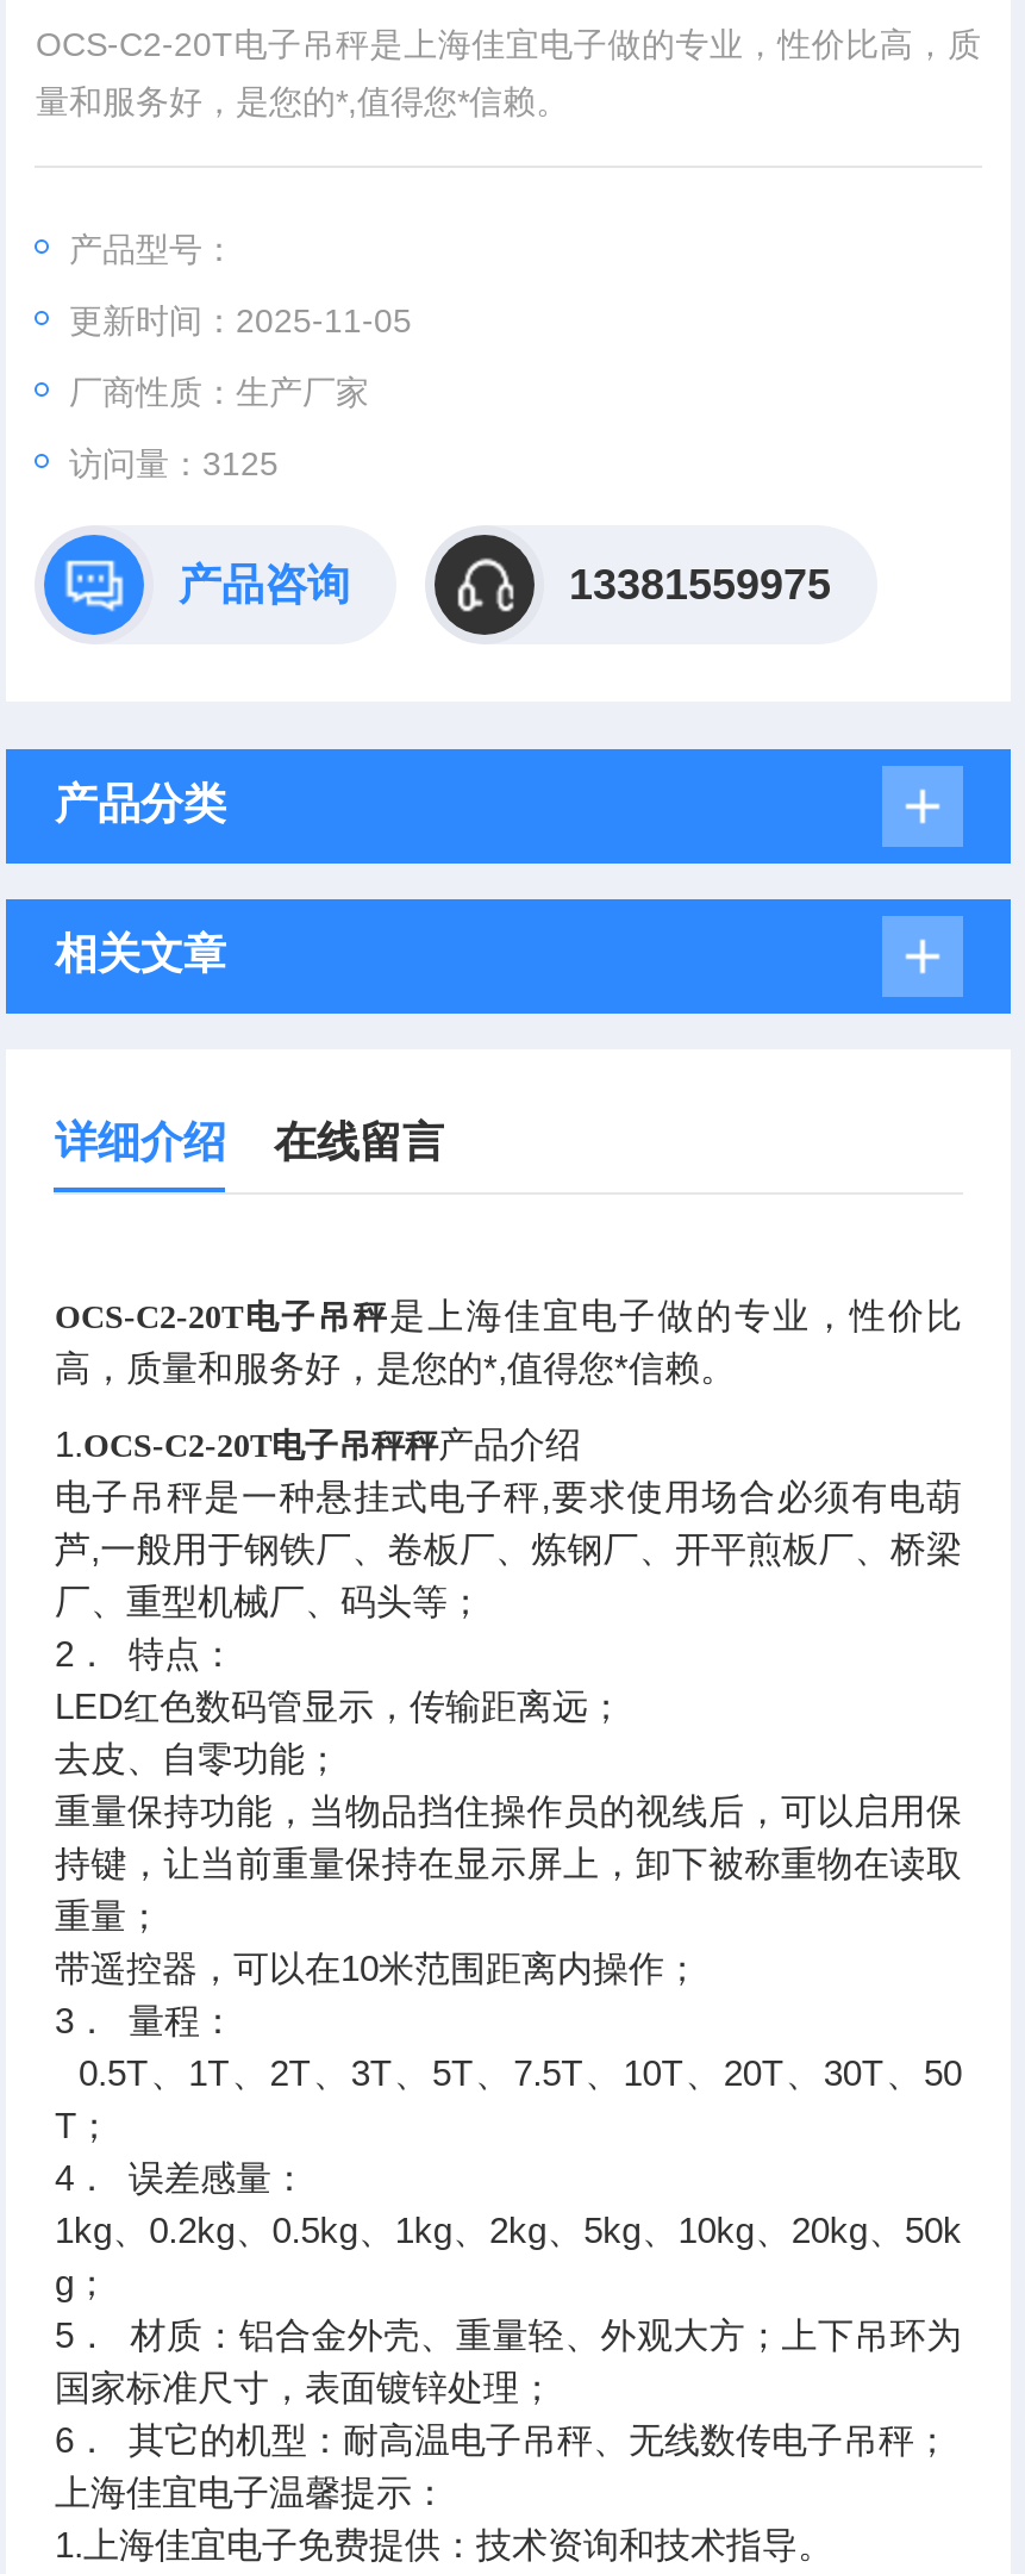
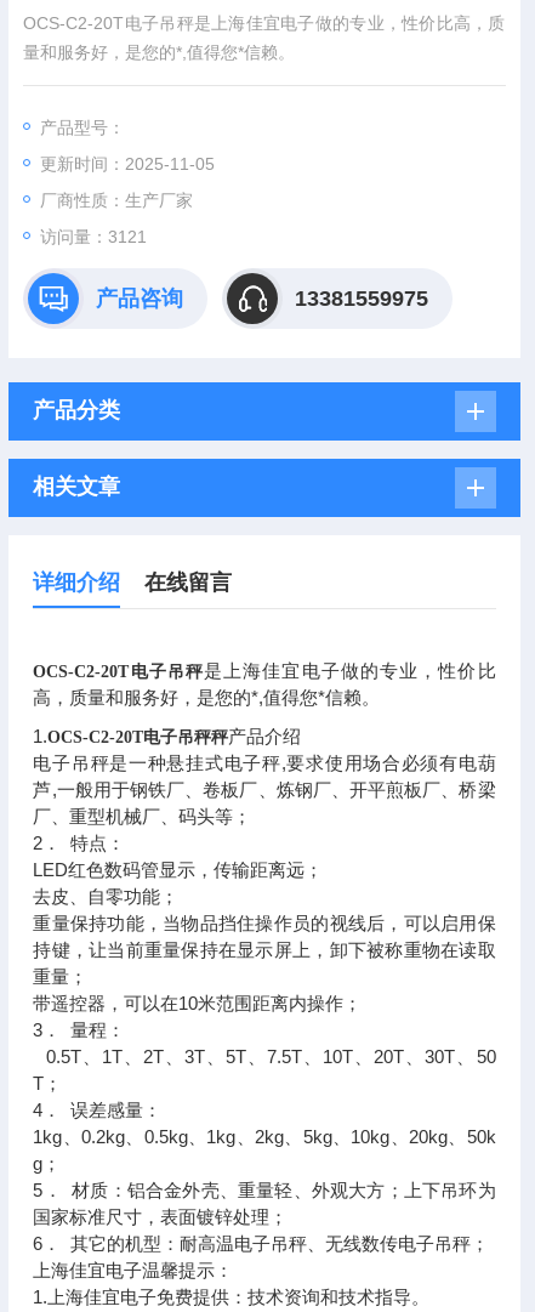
[69,444,278,482] 访问量：3125 -> [41,227,147,246] 访问量：3121

